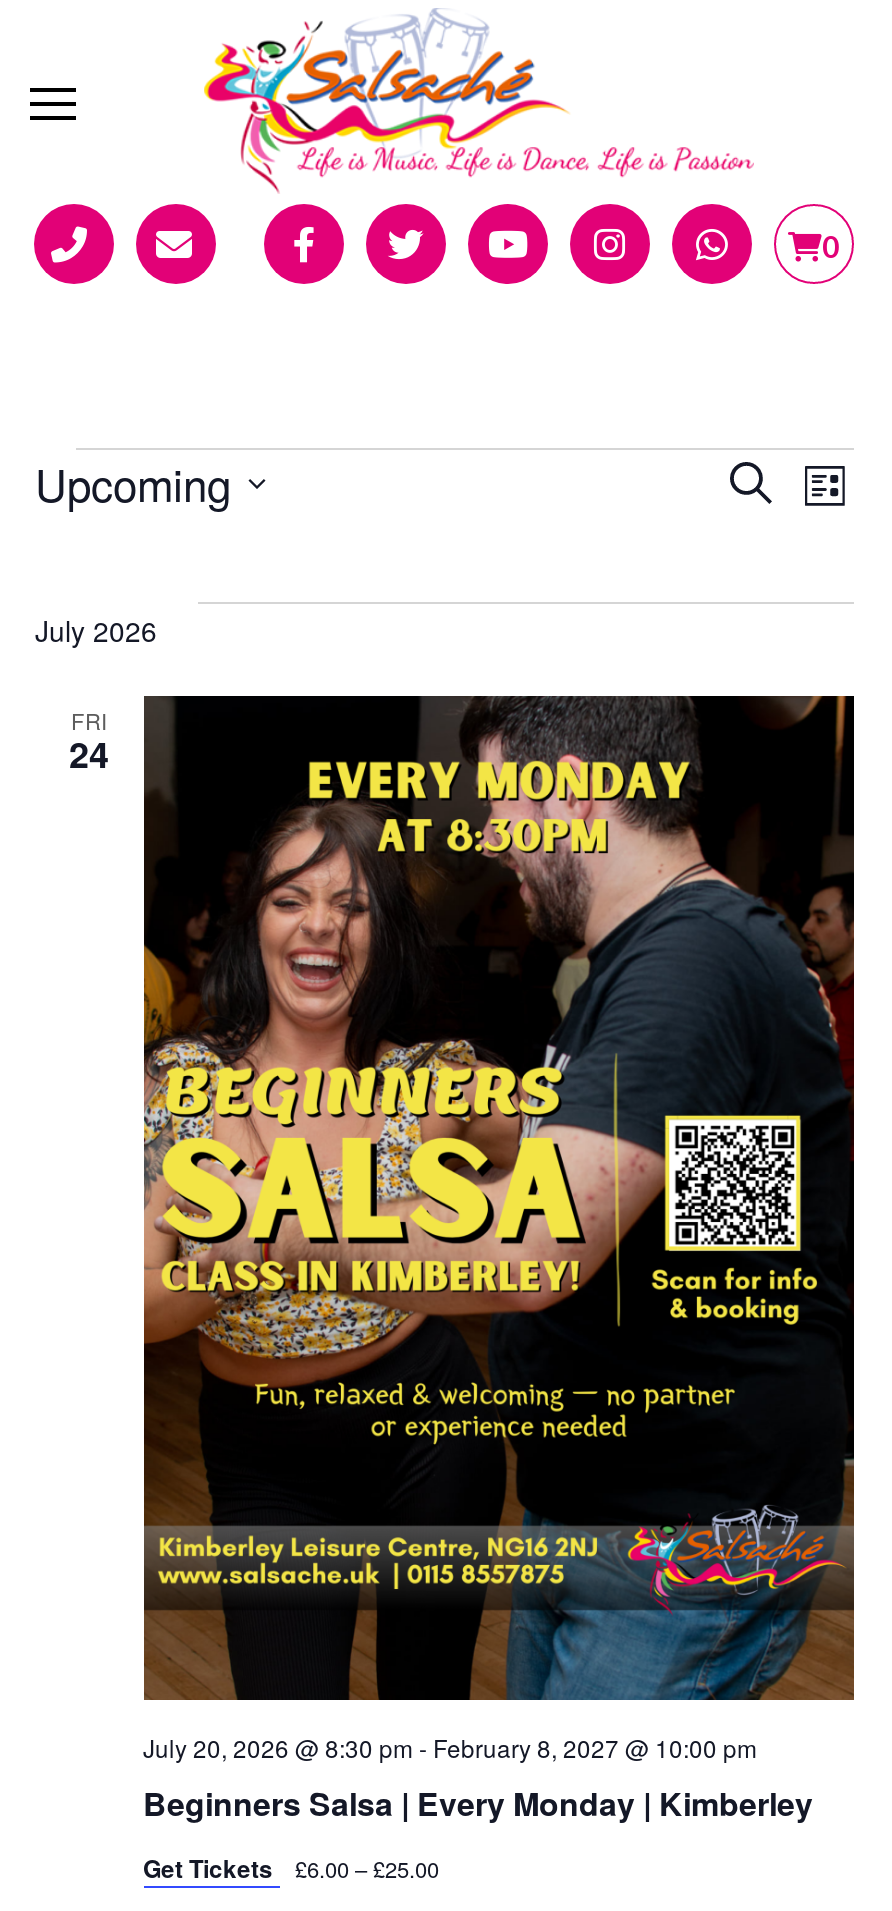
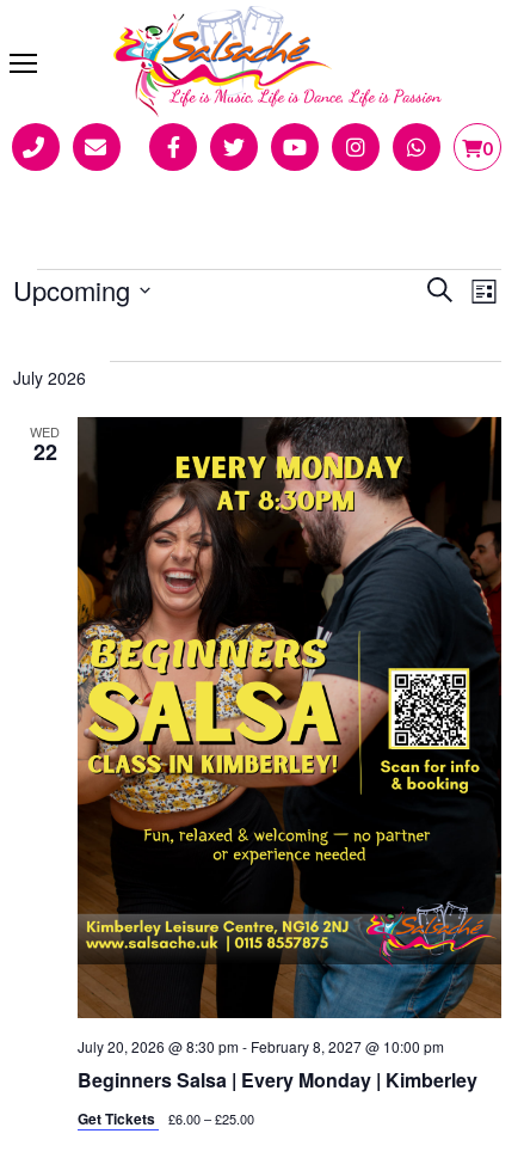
[69,704,109,780] FRI | 24 -> [30,422,60,467] WED | 22

